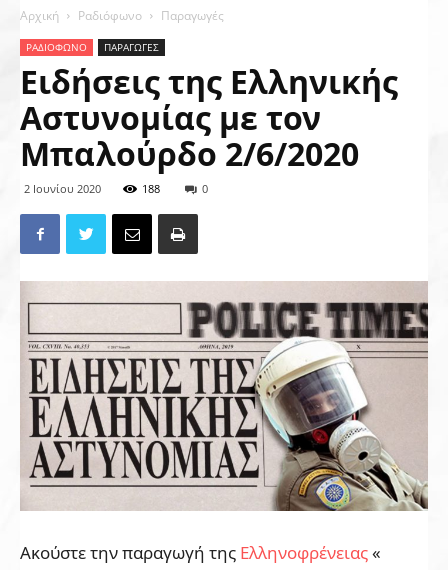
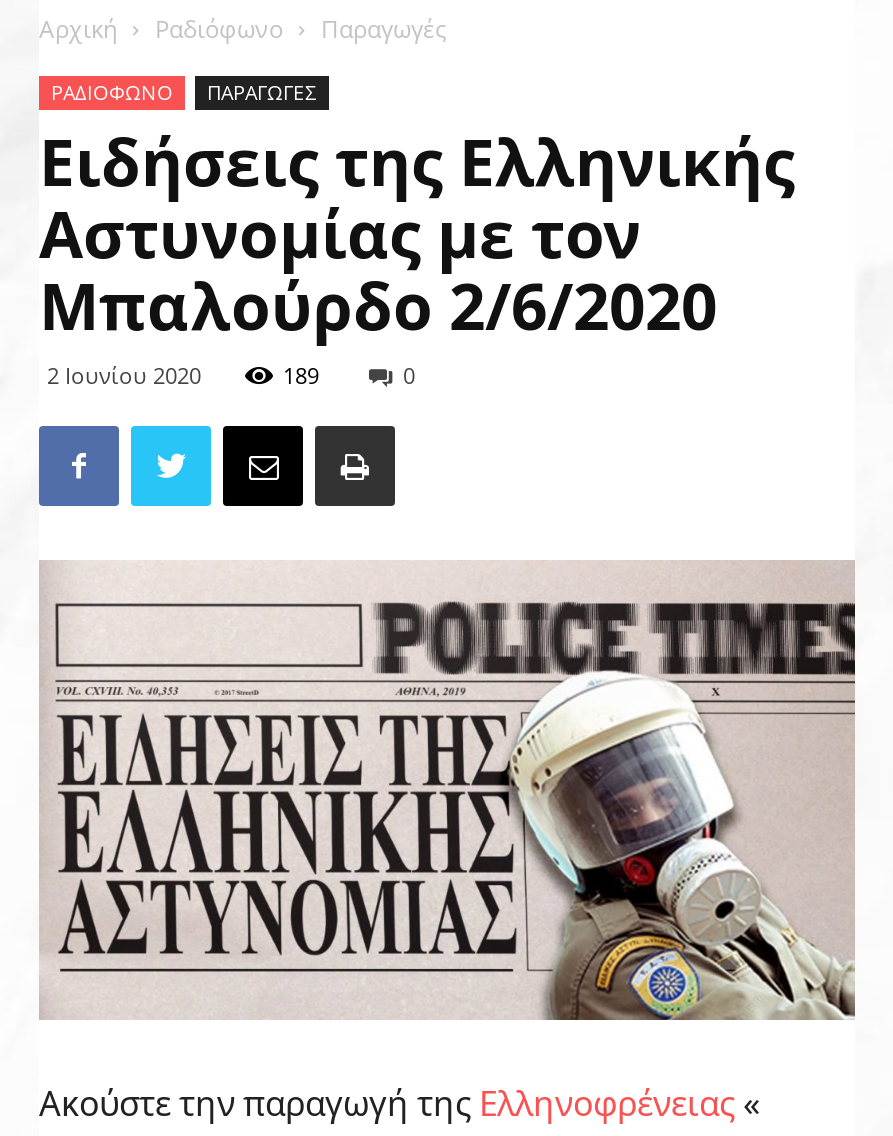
[142,181,160,196] 188 -> [283,361,319,391] 189

